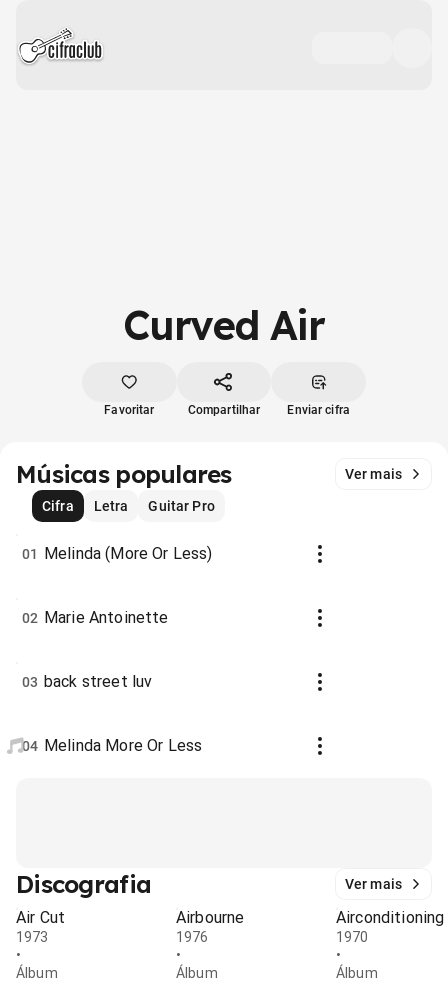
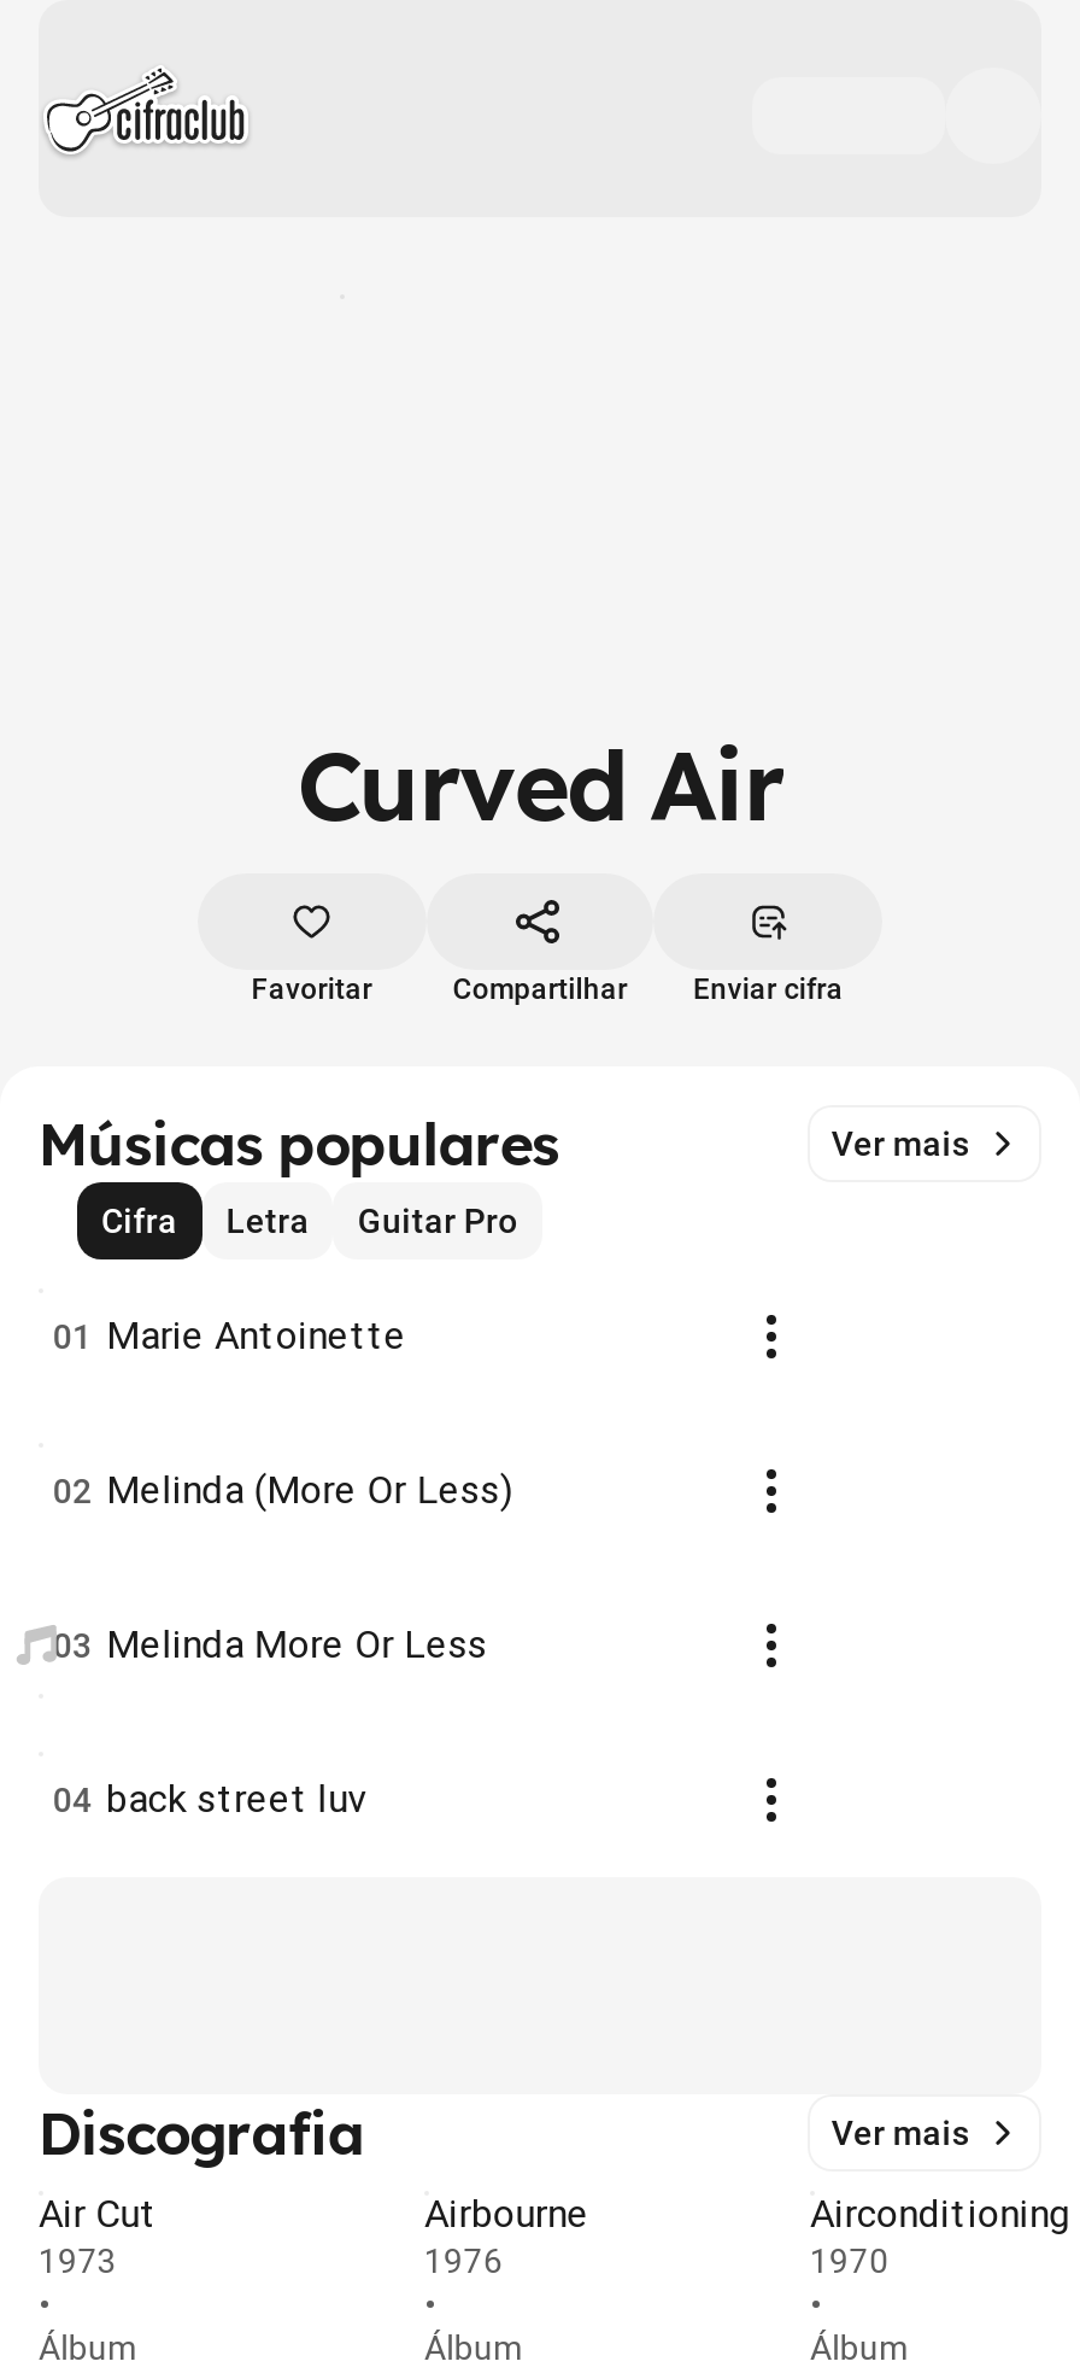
[22,544,212,563] 01 Melinda (More Or Less) -> [53,1313,406,1358] 01 Marie Antoinette
[22,608,169,627] 02 Marie Antoinette -> [53,1467,512,1513] 02 Melinda (More Or Less)
[22,672,152,691] 03 back street luv -> [53,1621,487,1667] 03 Melinda More Or Less
[22,736,202,755] 04 Melinda More Or Less -> [53,1776,367,1822] 04 back street luv

